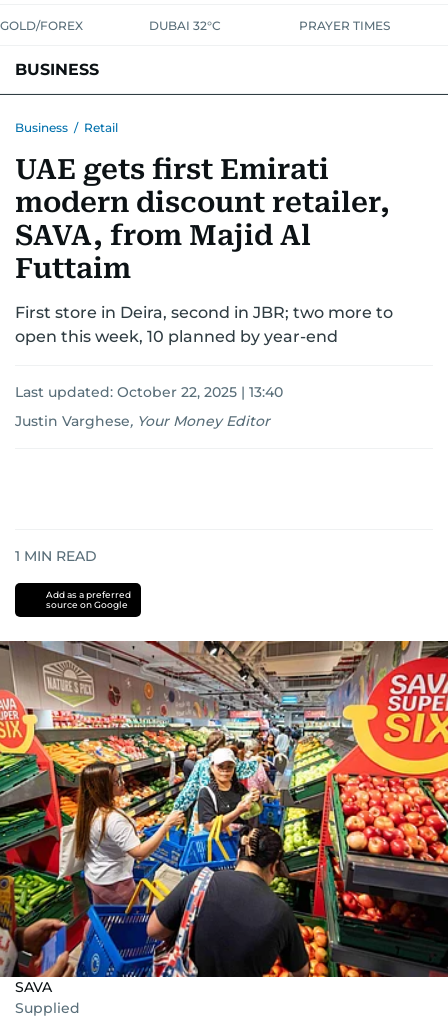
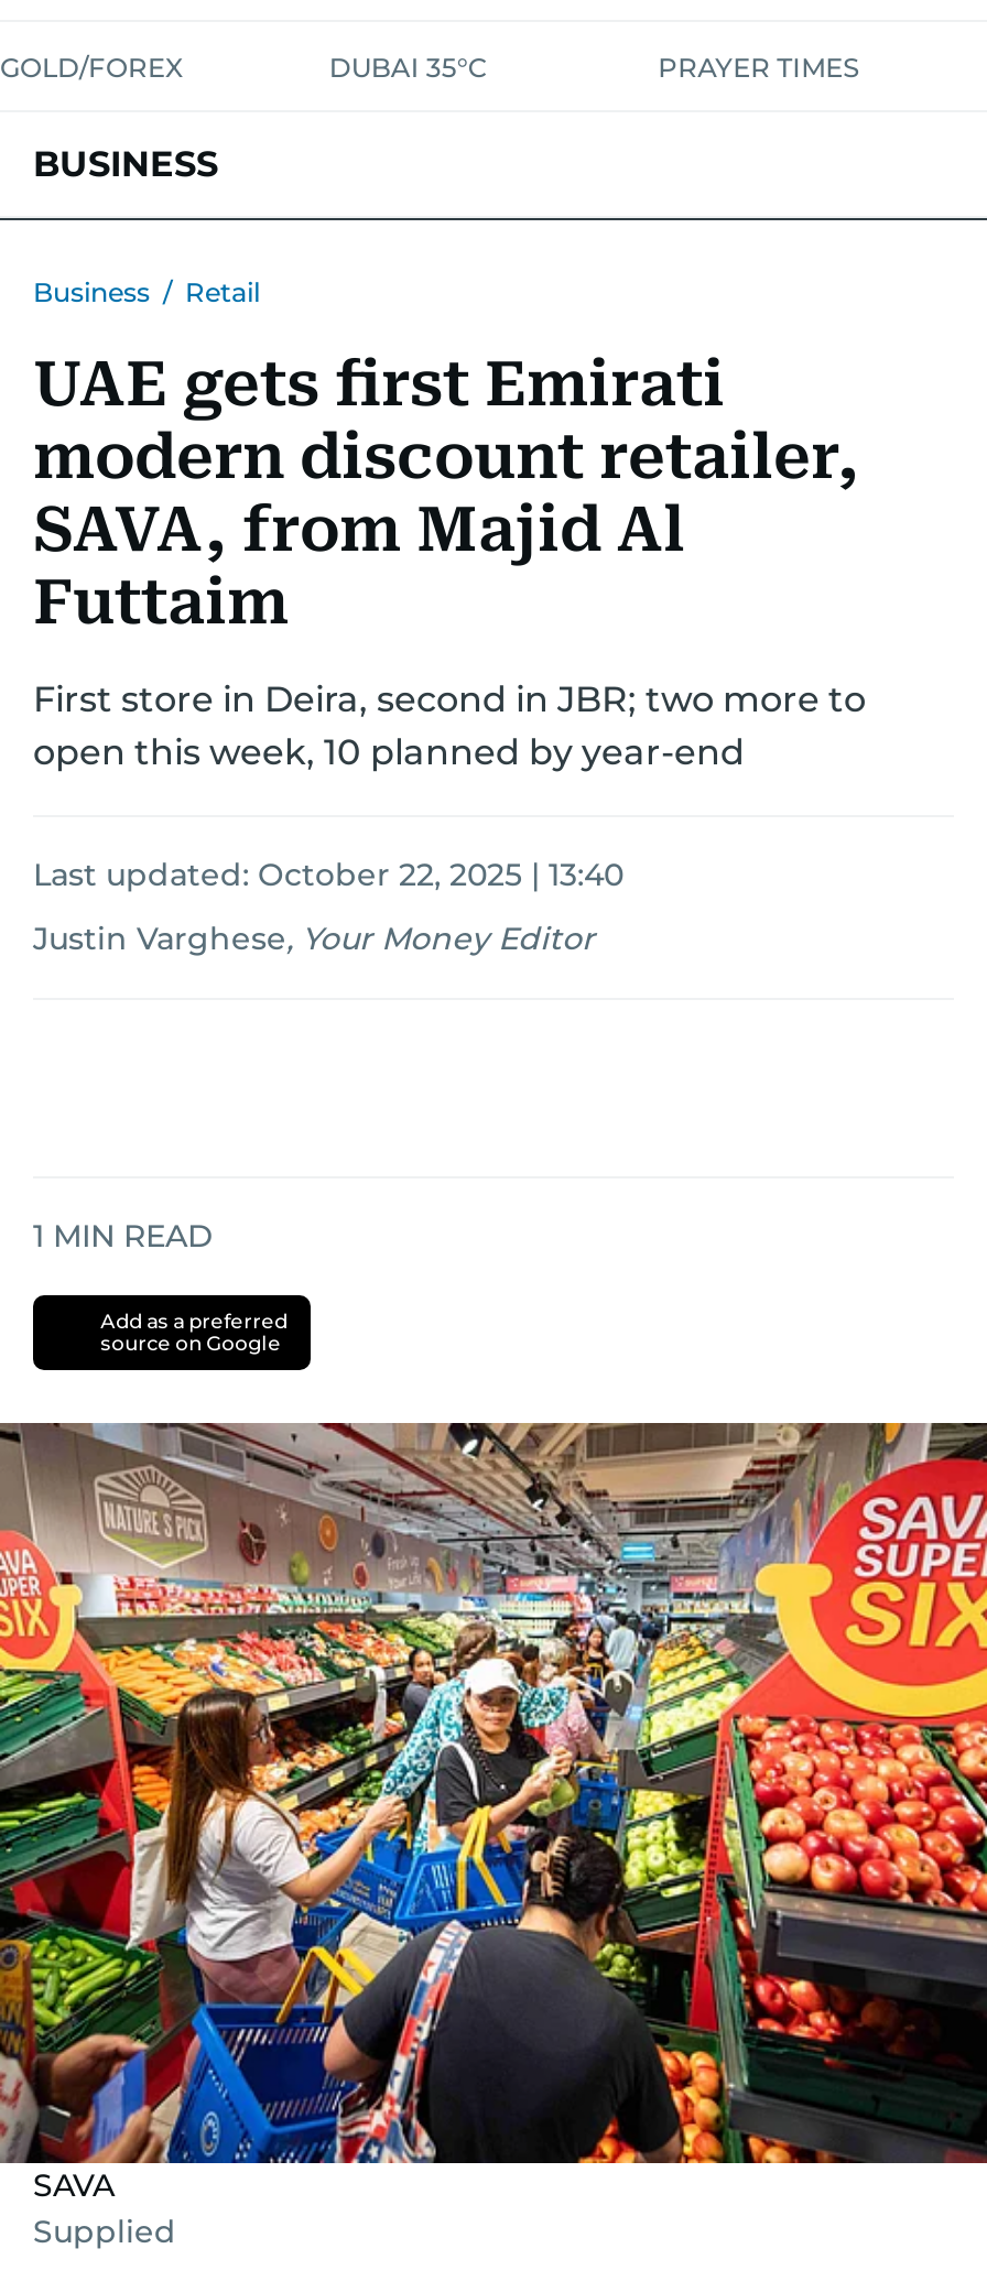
[149,18,221,33] DUBAI 32°C -> [329,51,488,84] DUBAI 35°C

